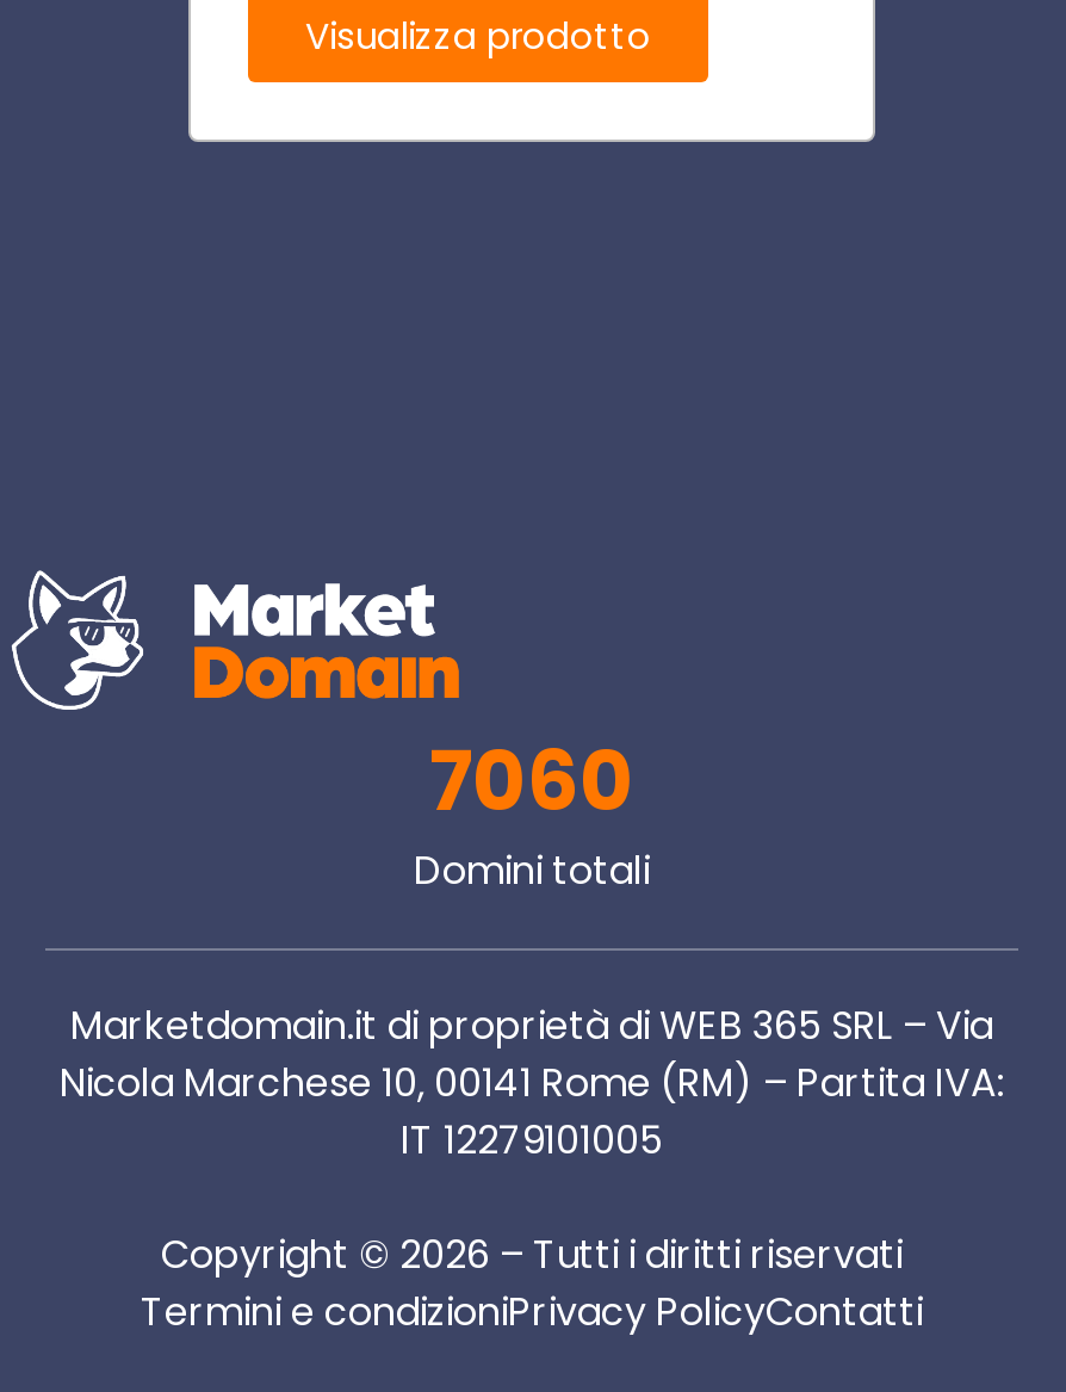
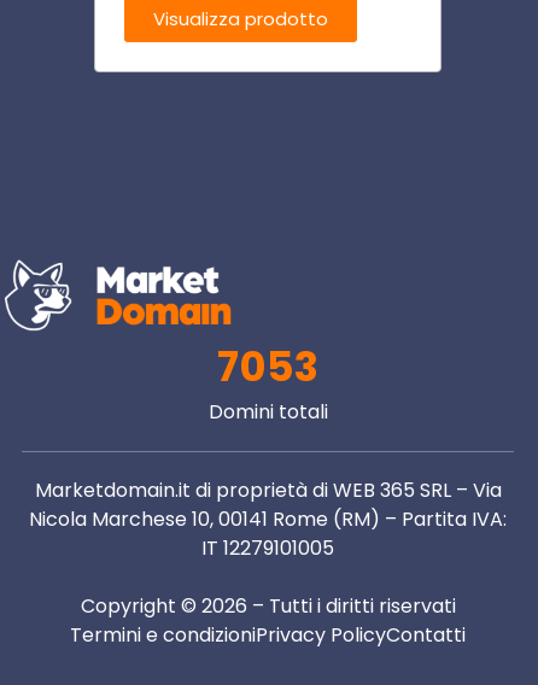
[429,724,634,838] 7060 -> [217,337,318,395] 7053

